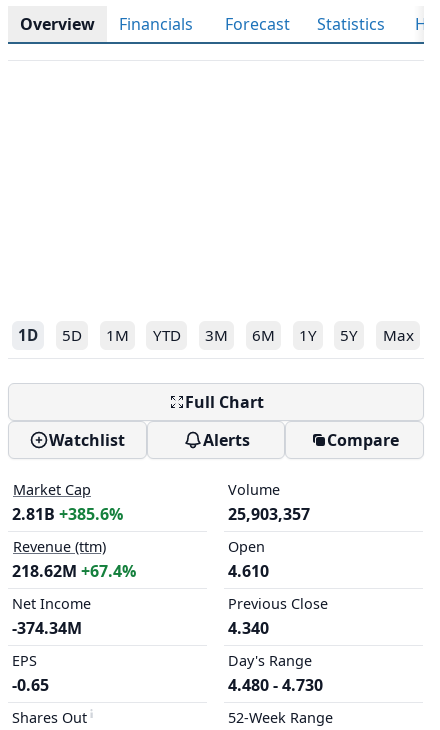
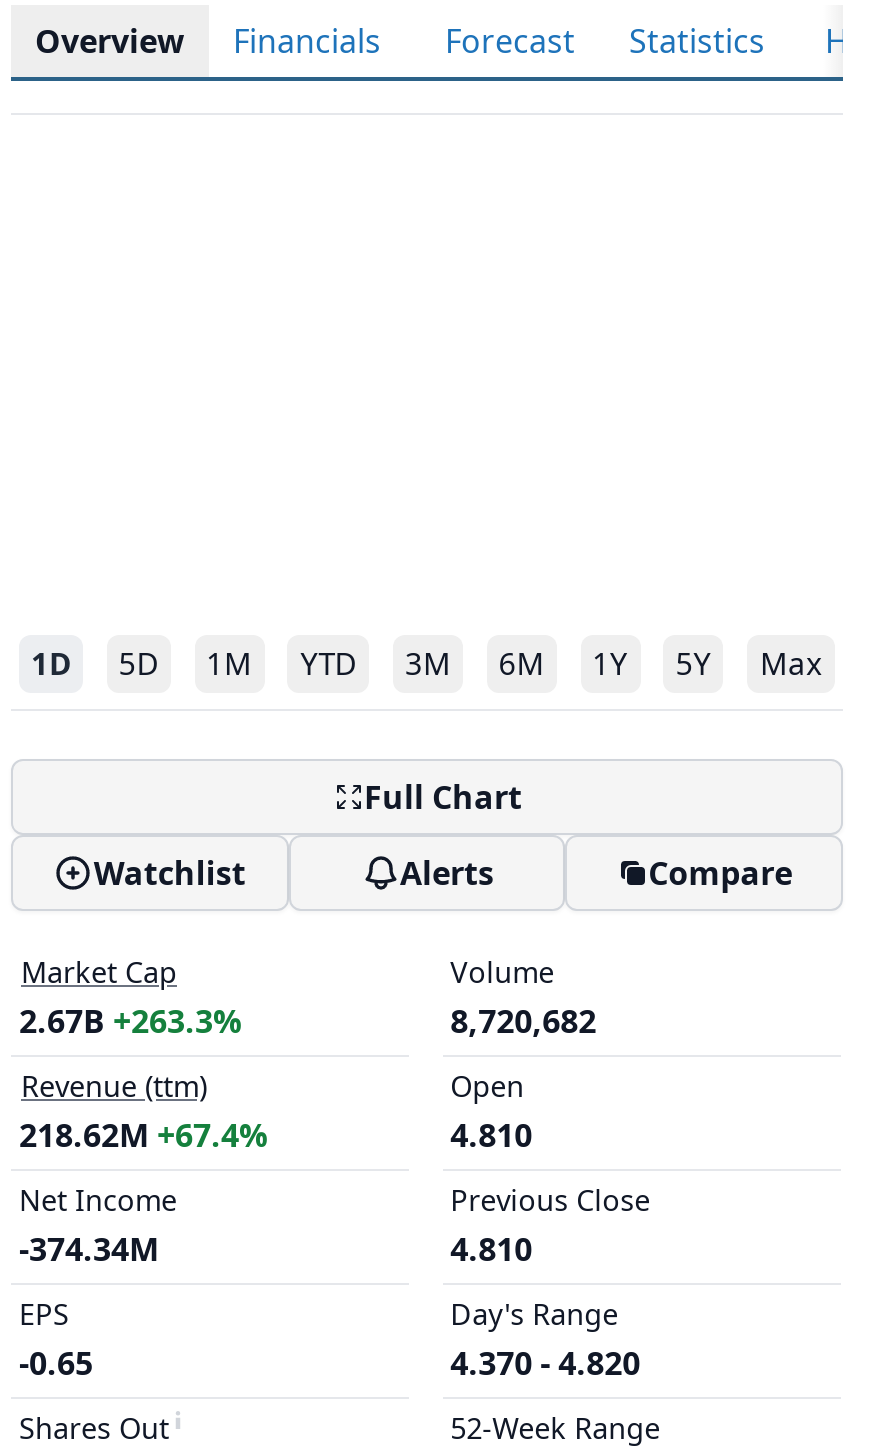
[12,503,123,525] 2.81B +385.6% -> [19,999,241,1043] 2.67B +263.3%
[228,503,310,525] 25,903,357 -> [450,999,596,1043] 8,720,682
[228,560,269,582] 4.610 -> [450,1113,532,1157] 4.810
[228,617,269,639] 4.340 -> [450,1227,532,1271] 4.810
[228,674,323,696] 4.480 - 4.730 -> [450,1341,640,1385] 4.370 - 4.820

